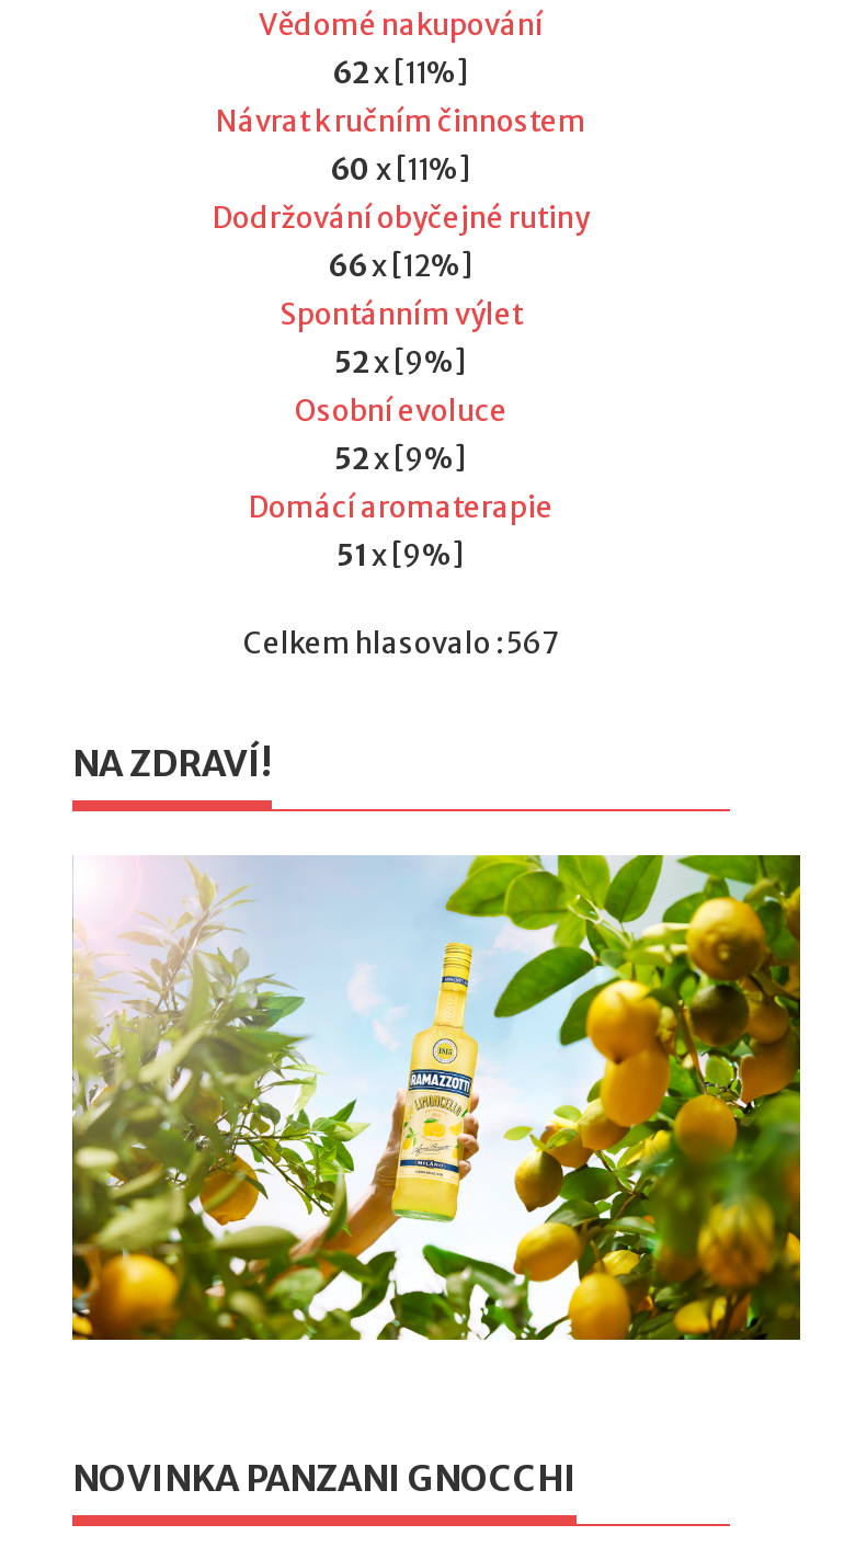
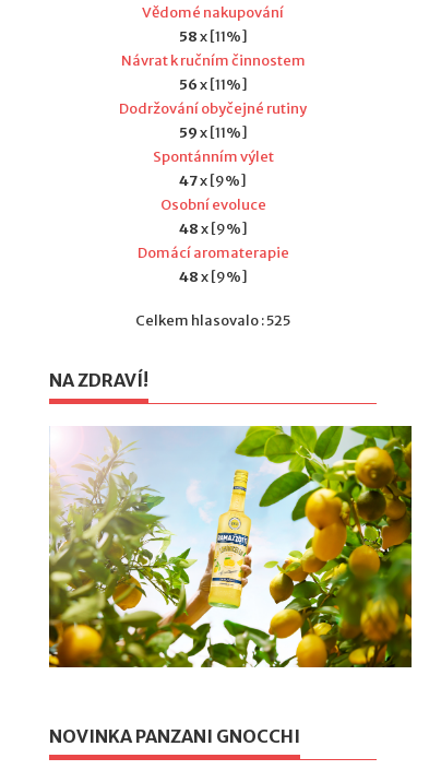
[332,54,470,91] 62x [11%] -> [178,27,247,45] 58x [11%]
[330,150,472,188] 60 x [11%] -> [178,75,247,93] 56 x [11%]
[328,247,475,284] 66x [12%] -> [178,123,247,142] 59x [11%]
[334,343,468,381] 52x [9%] -> [179,171,247,190] 47x [9%]
[334,440,468,477] 52x [9%] -> [178,219,247,238] 48x [9%]
[336,536,466,574] 51 x [9%] -> [178,267,247,286] 48 x [9%]
[243,624,559,661] Celkem hlasovalo : 567 -> [135,311,290,329] Celkem hlasovalo : 525

